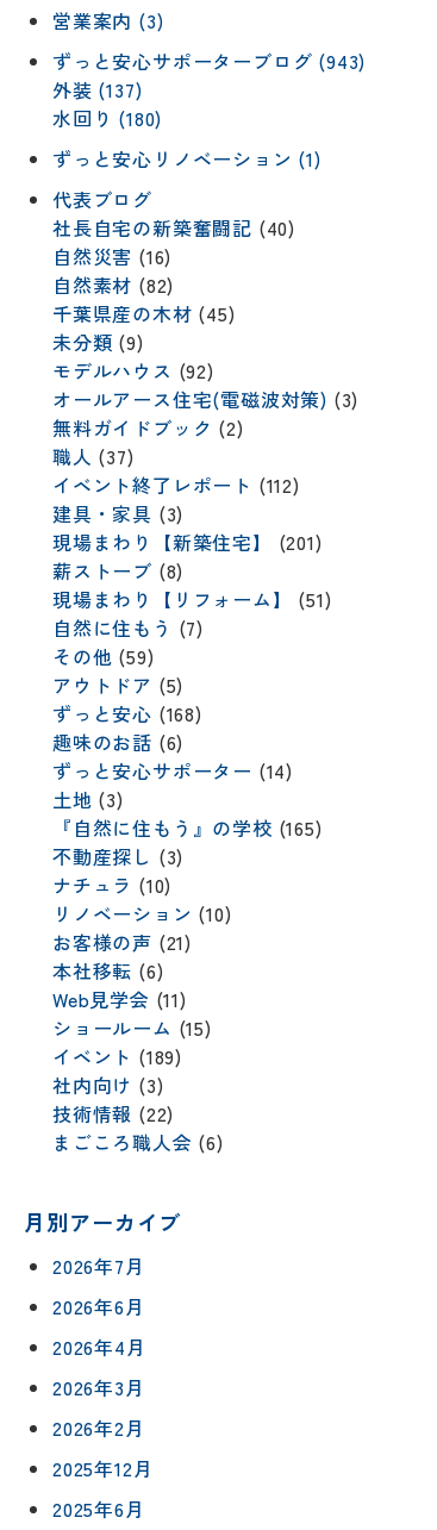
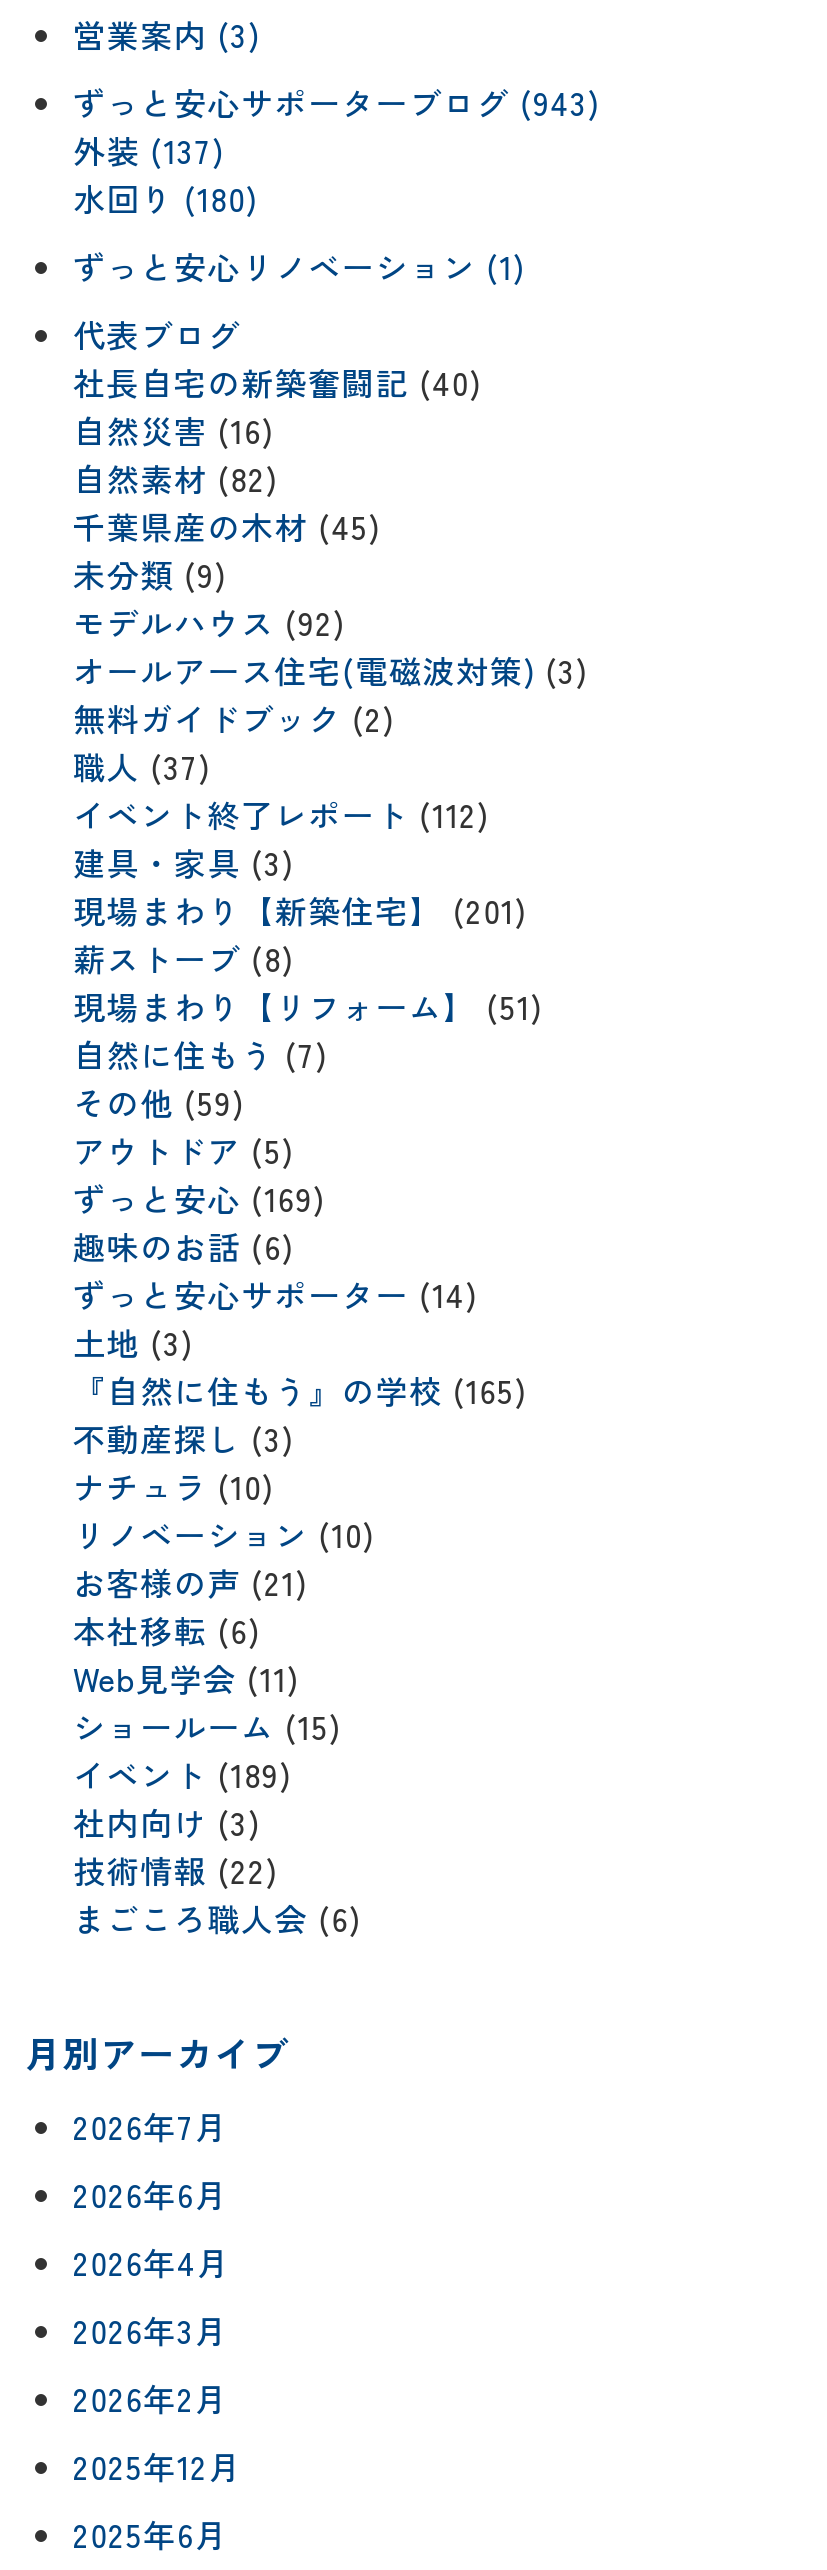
[52,699,202,727] ずっと安心(168) -> [73,1174,325,1222] ずっと安心(169)

